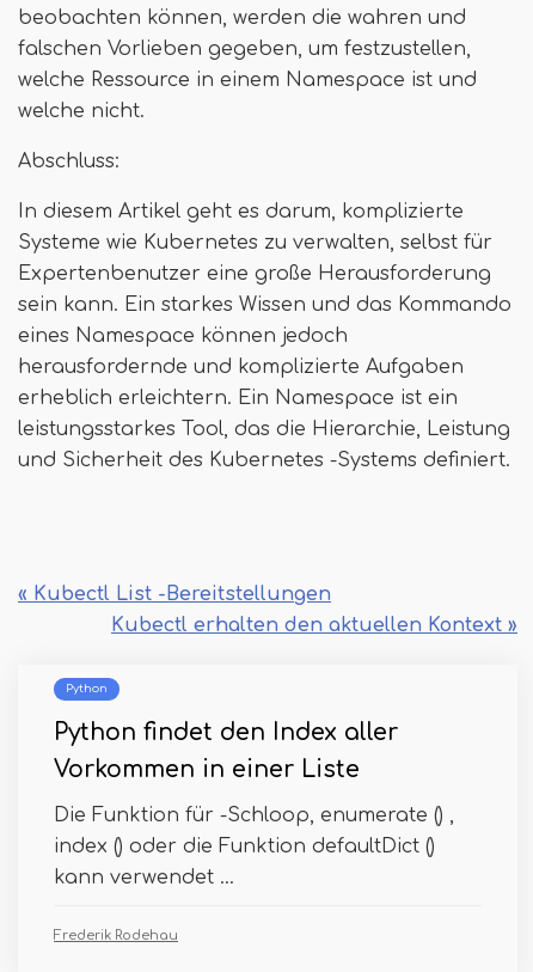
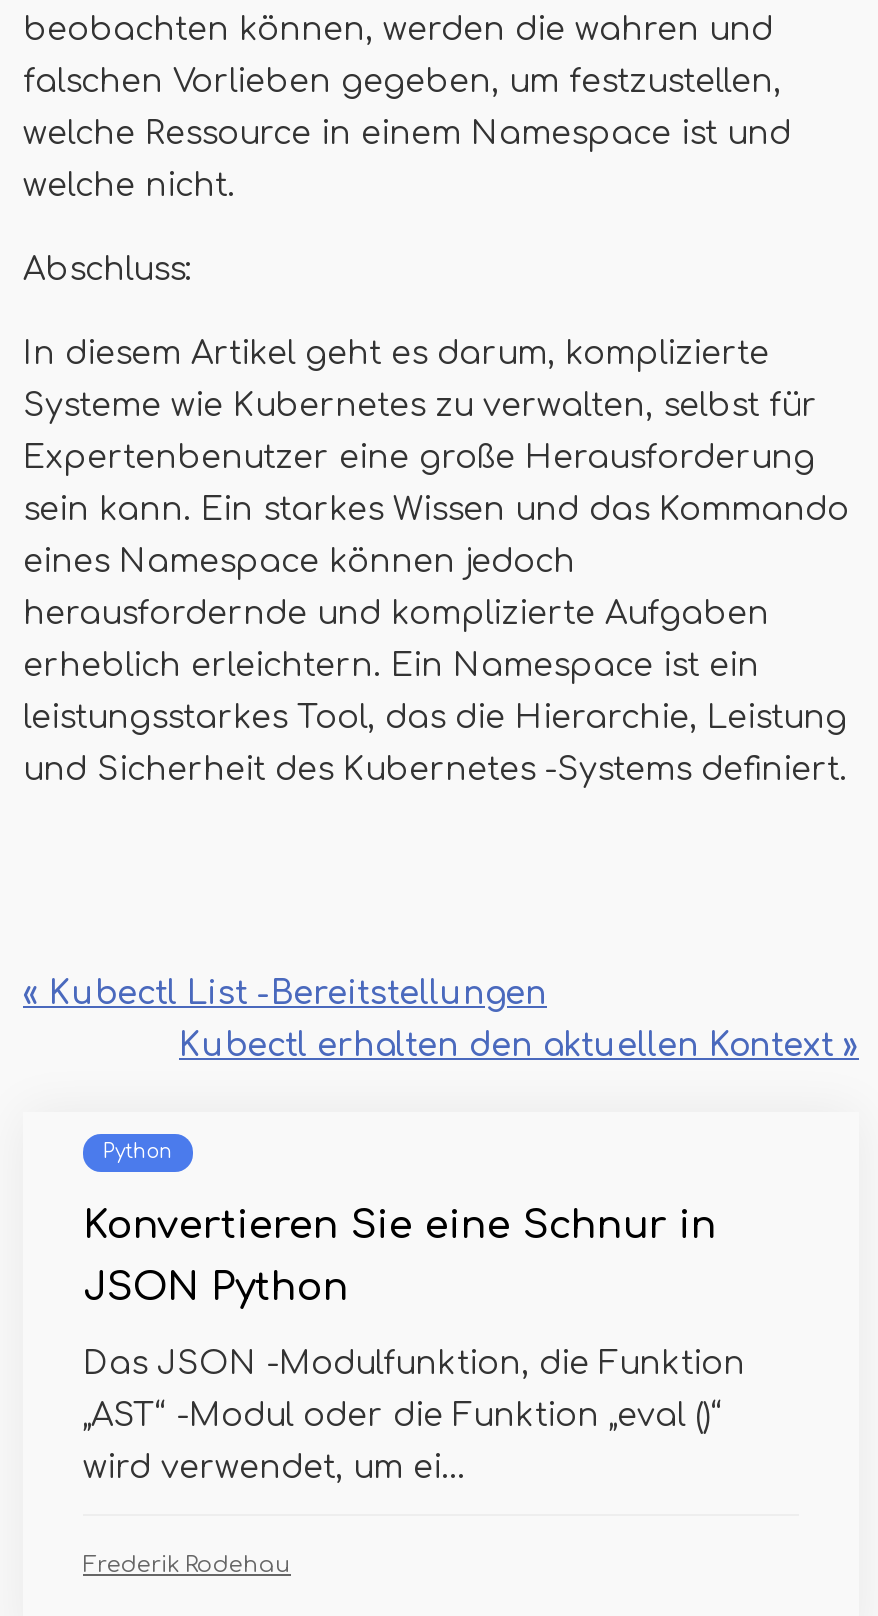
[54,720,398,745] Python findet den Index aller -> [83,1204,717,1246] Konvertieren Sie eine Schnur in
[54,757,360,782] Vorkommen in einer Liste -> [83,1266,349,1308] JSON Python
[54,805,454,888] Die Funktion für -Schloop, enumerate () , | index () oder die Funktion defaultDict () | kann verwendet ... -> [83,1346,745,1486] Das JSON -Modulfunktion, die Funktion | „AST“ -Modul oder die Funktion „eval ()“ | wird verwendet, um ei...

